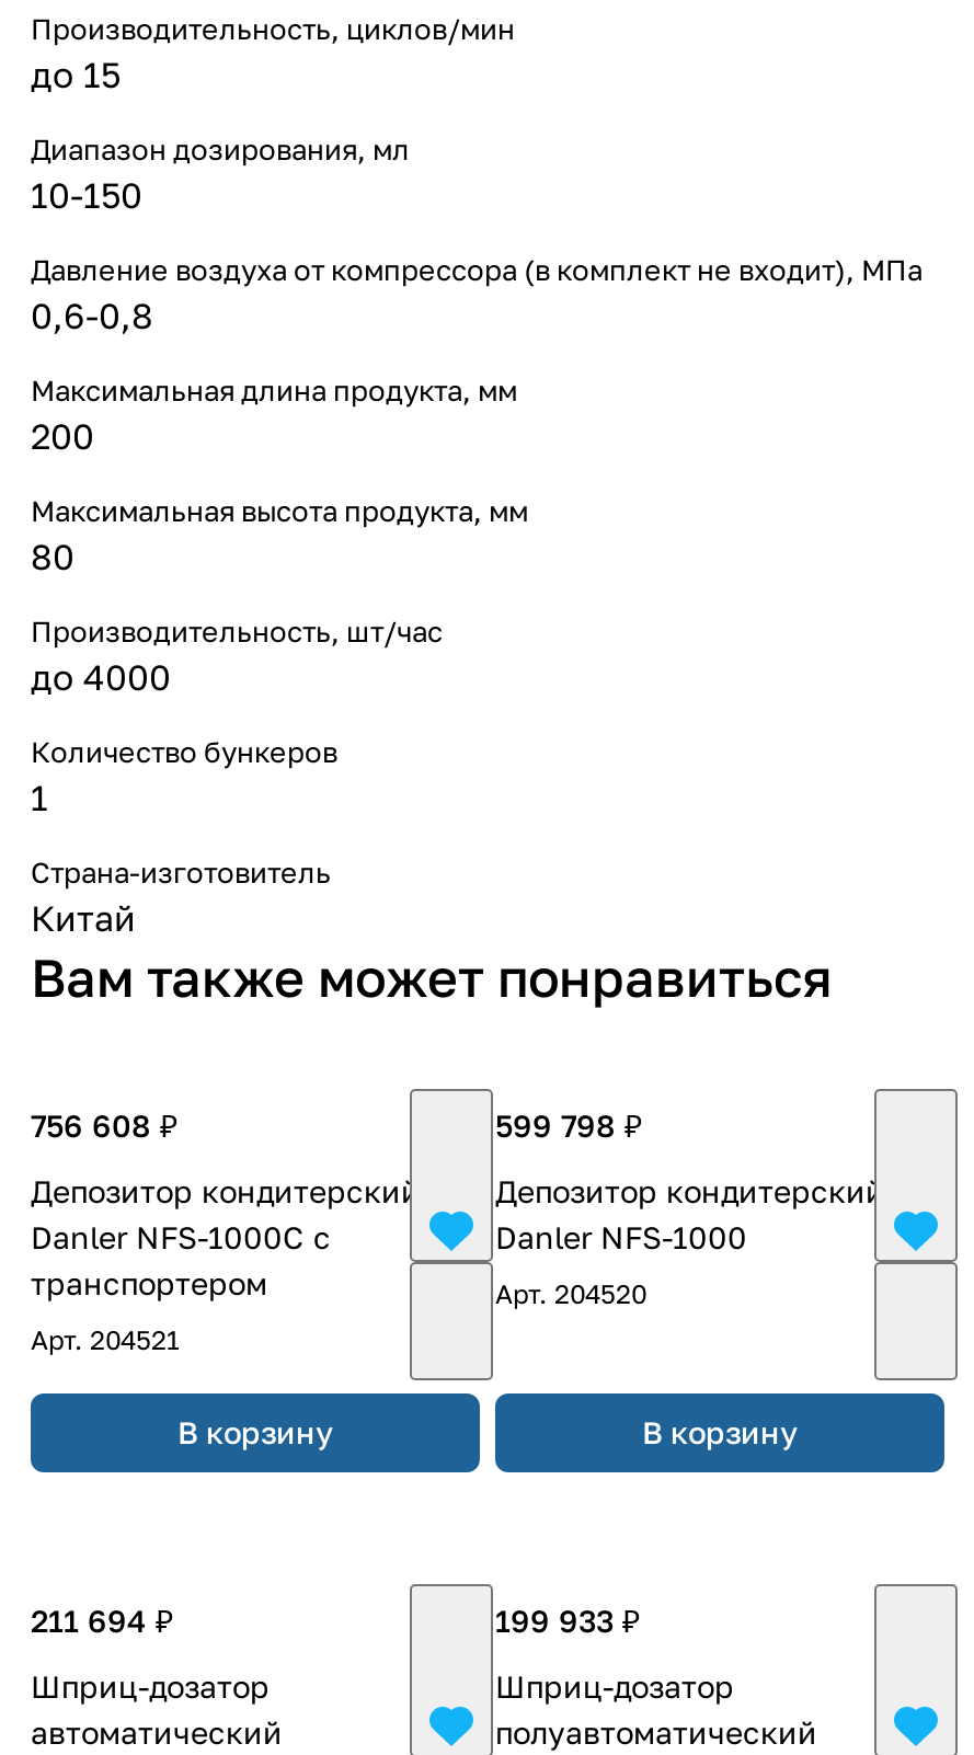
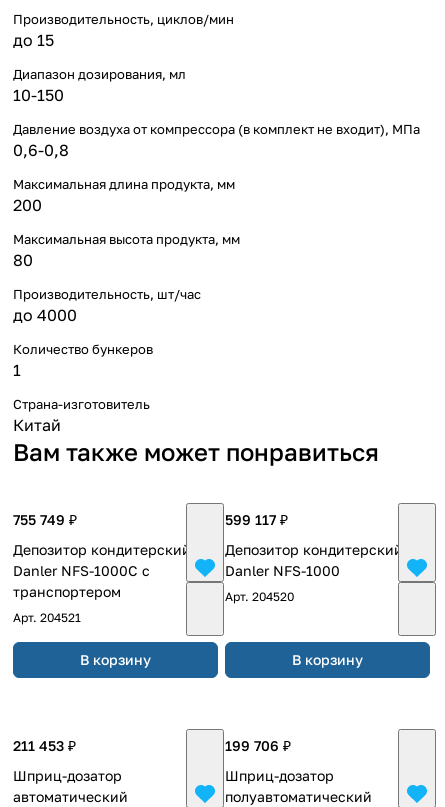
[31,1106,177,1143] 756 608 ₽ -> [13,511,77,528] 755 749 ₽
[495,1106,642,1143] 599 798 ₽ -> [225,511,288,528] 599 117 ₽
[31,1601,173,1638] 211 694 ₽ -> [13,737,76,754] 211 453 ₽
[495,1601,640,1638] 199 933 ₽ -> [225,737,291,754] 199 706 ₽

